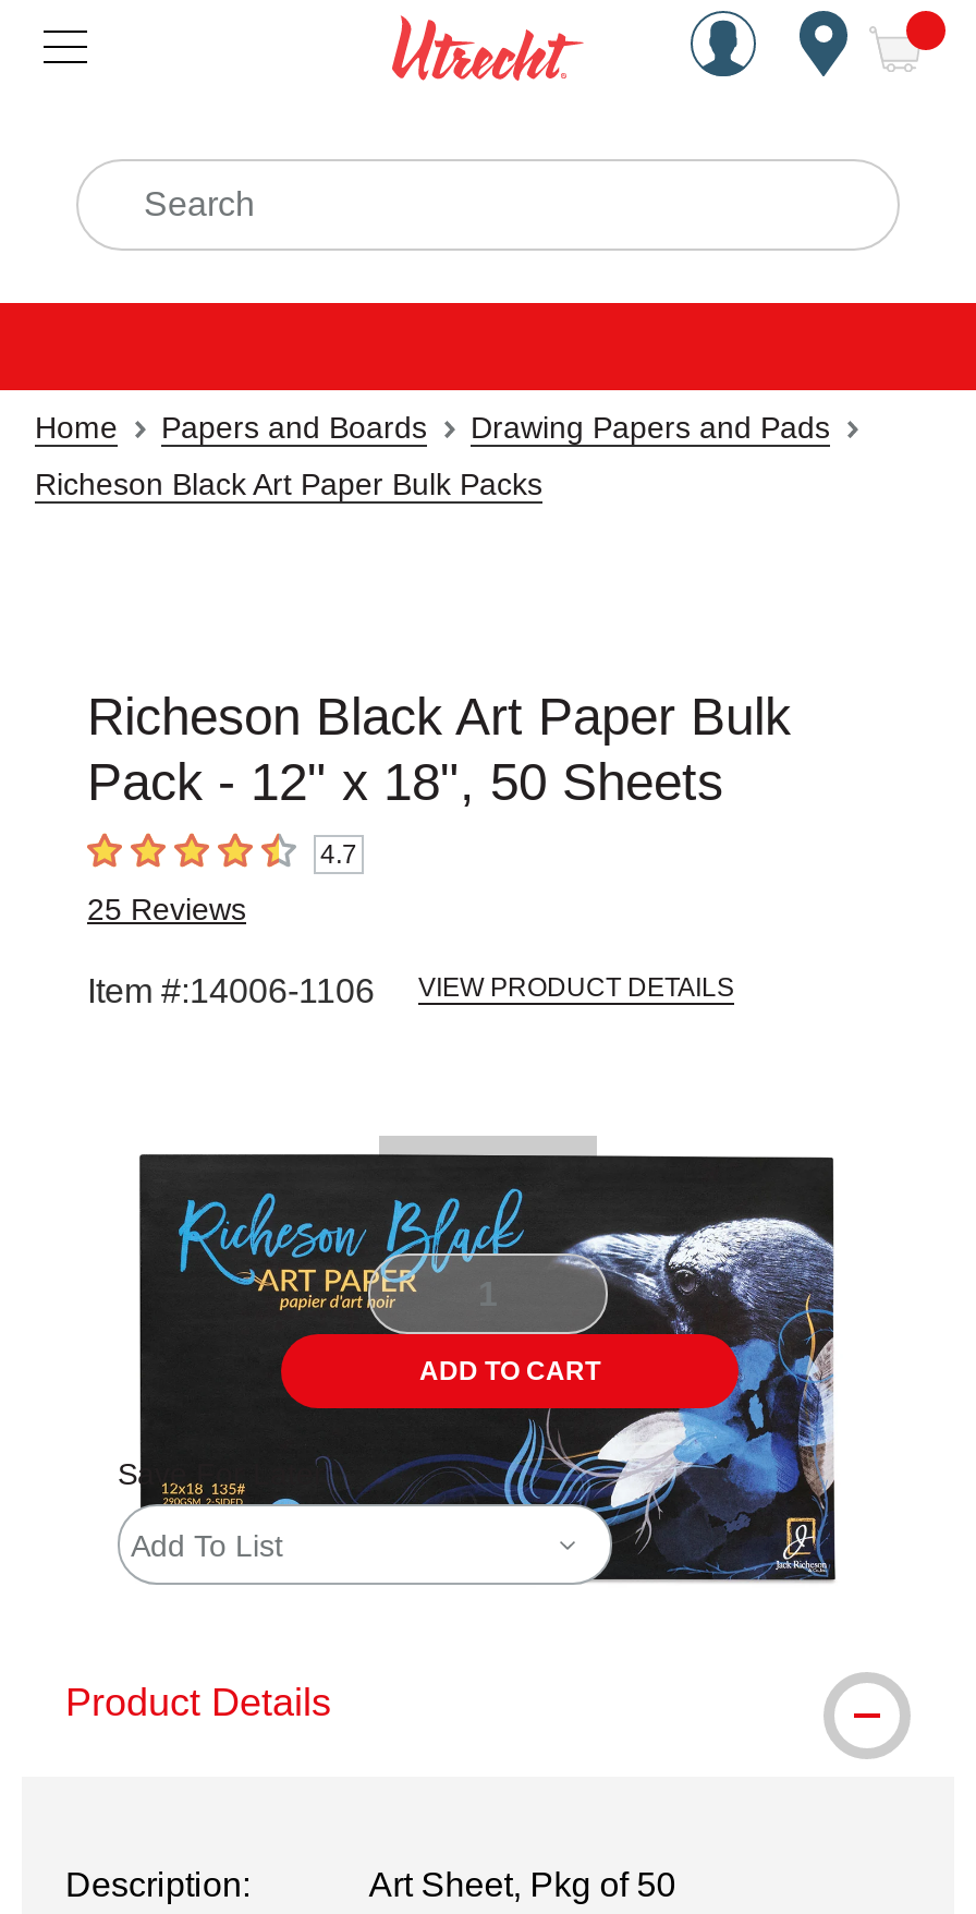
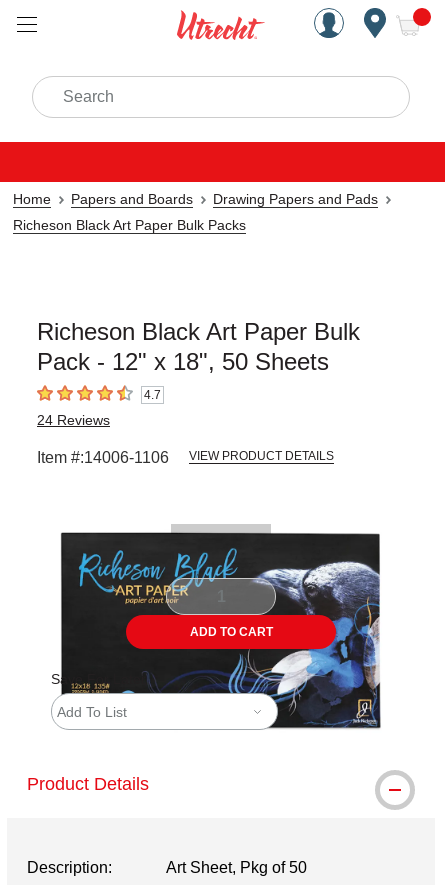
[87,892,246,926] 25 Reviews -> [37,412,110,428] 24 Reviews

